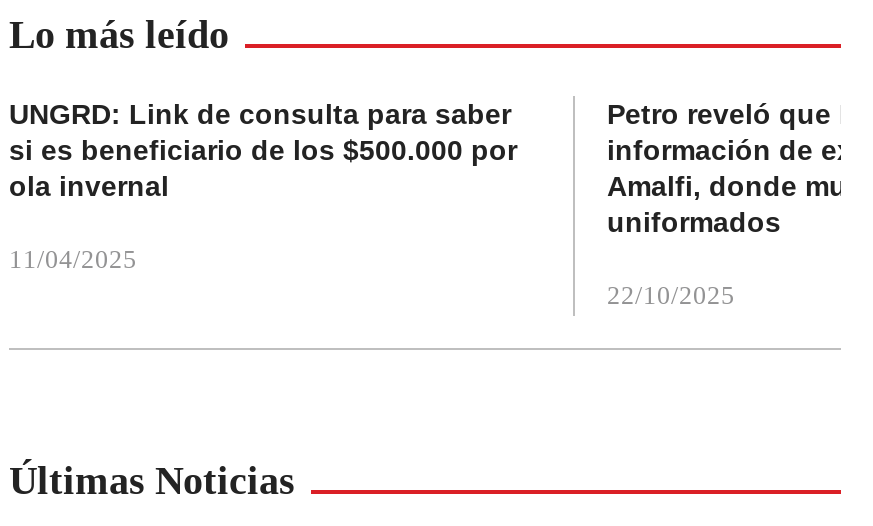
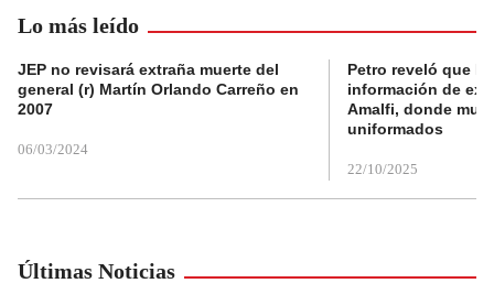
[9,98,517,202] UNGRD: Link de consulta para saber | si es beneficiario de los $500.000 por | ola invernal -> [18,60,299,118] JEP no revisará extraña muerte del | general (r) Martín Orlando Carreño en | 2007
[9,244,137,274] 11/04/2025 -> [18,141,88,157] 06/03/2024

